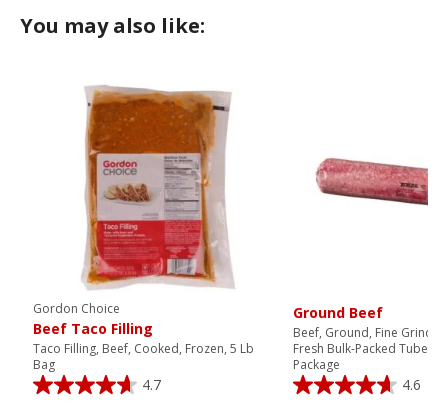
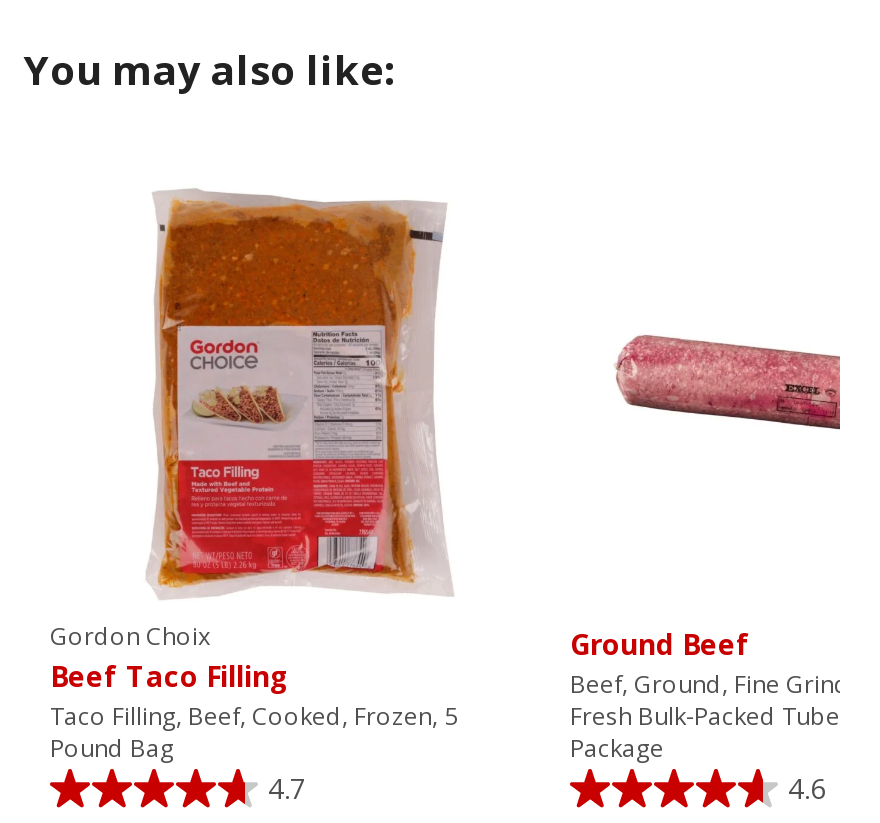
[33,300,120,317] Gordon Choice -> [50,619,210,653] Gordon Choix
[33,340,254,373] Taco Filling, Beef, Cooked, Frozen, 5 Lb | Bag -> [50,699,458,765] Taco Filling, Beef, Cooked, Frozen, 5 | Pound Bag

